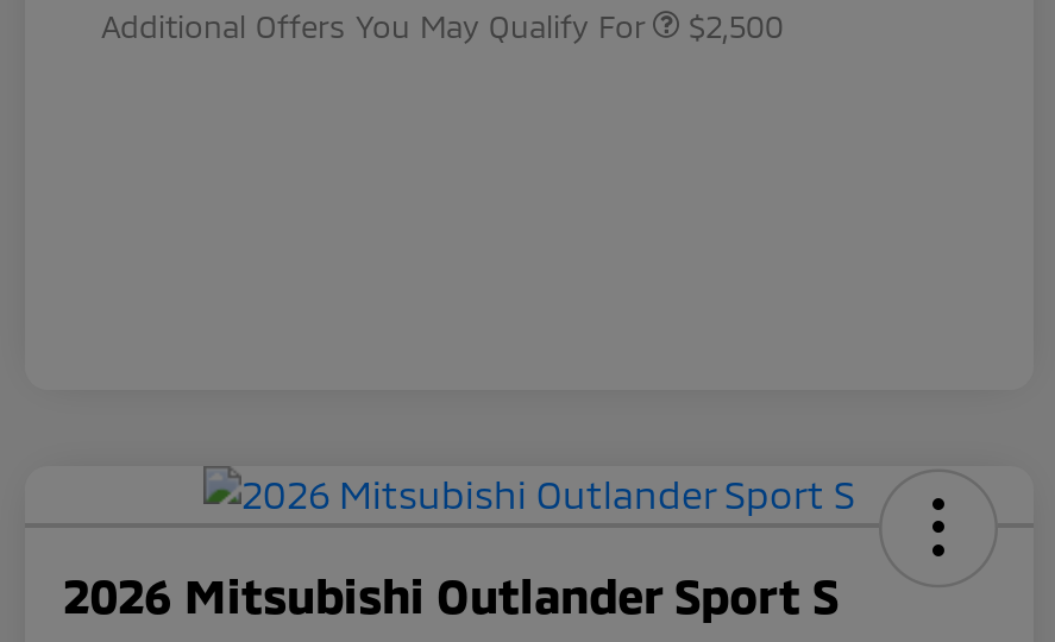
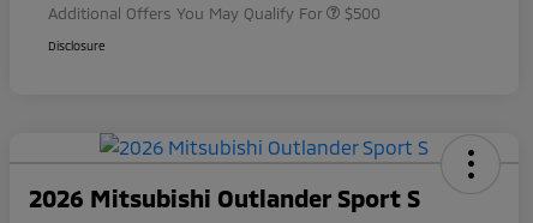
[689,8,784,46] $2,500 -> [48,4,381,53] $500 | Disclosure

